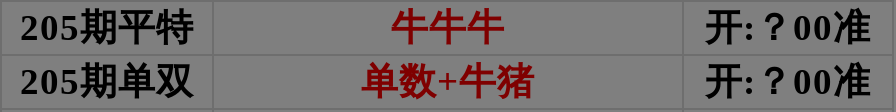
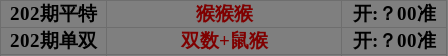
[20,7,505,49] 205期平特 | 牛牛牛 -> [10,3,252,24] 202期平特 | 猴猴猴
[20,61,194,103] 205期单双 -> [10,30,97,51] 202期单双
[361,61,535,103] 单数+牛猪 -> [180,30,267,51] 双数+鼠猴

